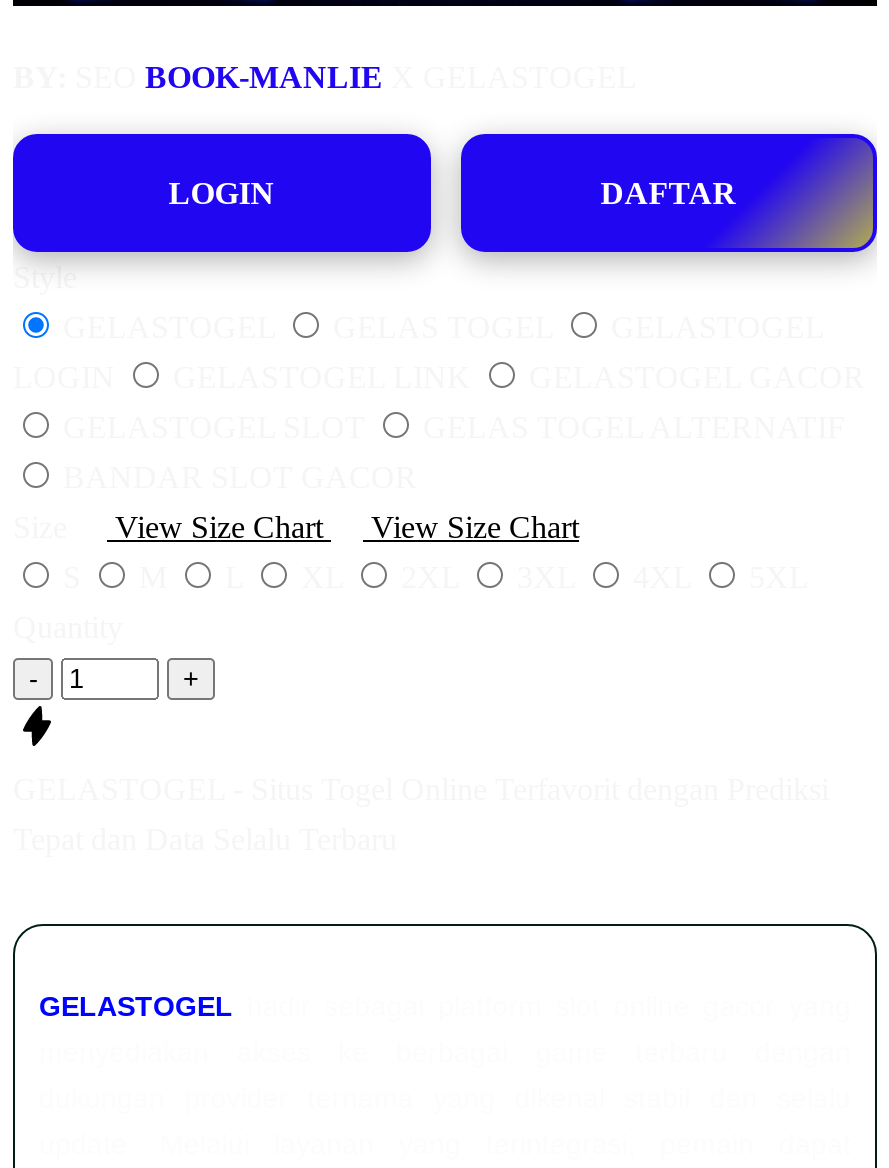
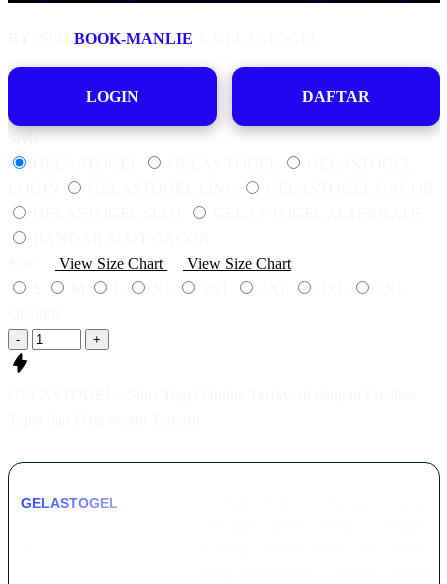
[737,140,875,250] [image] -> none

